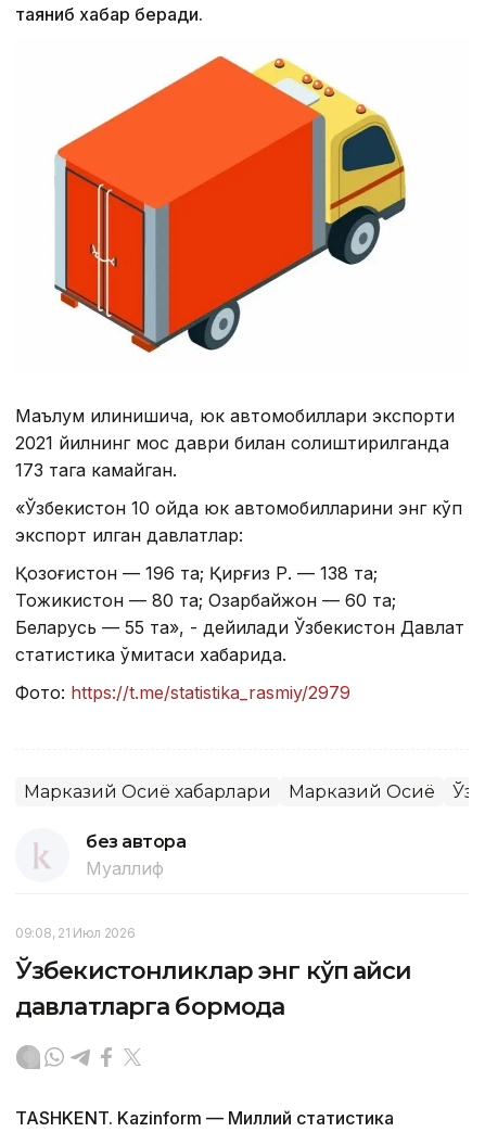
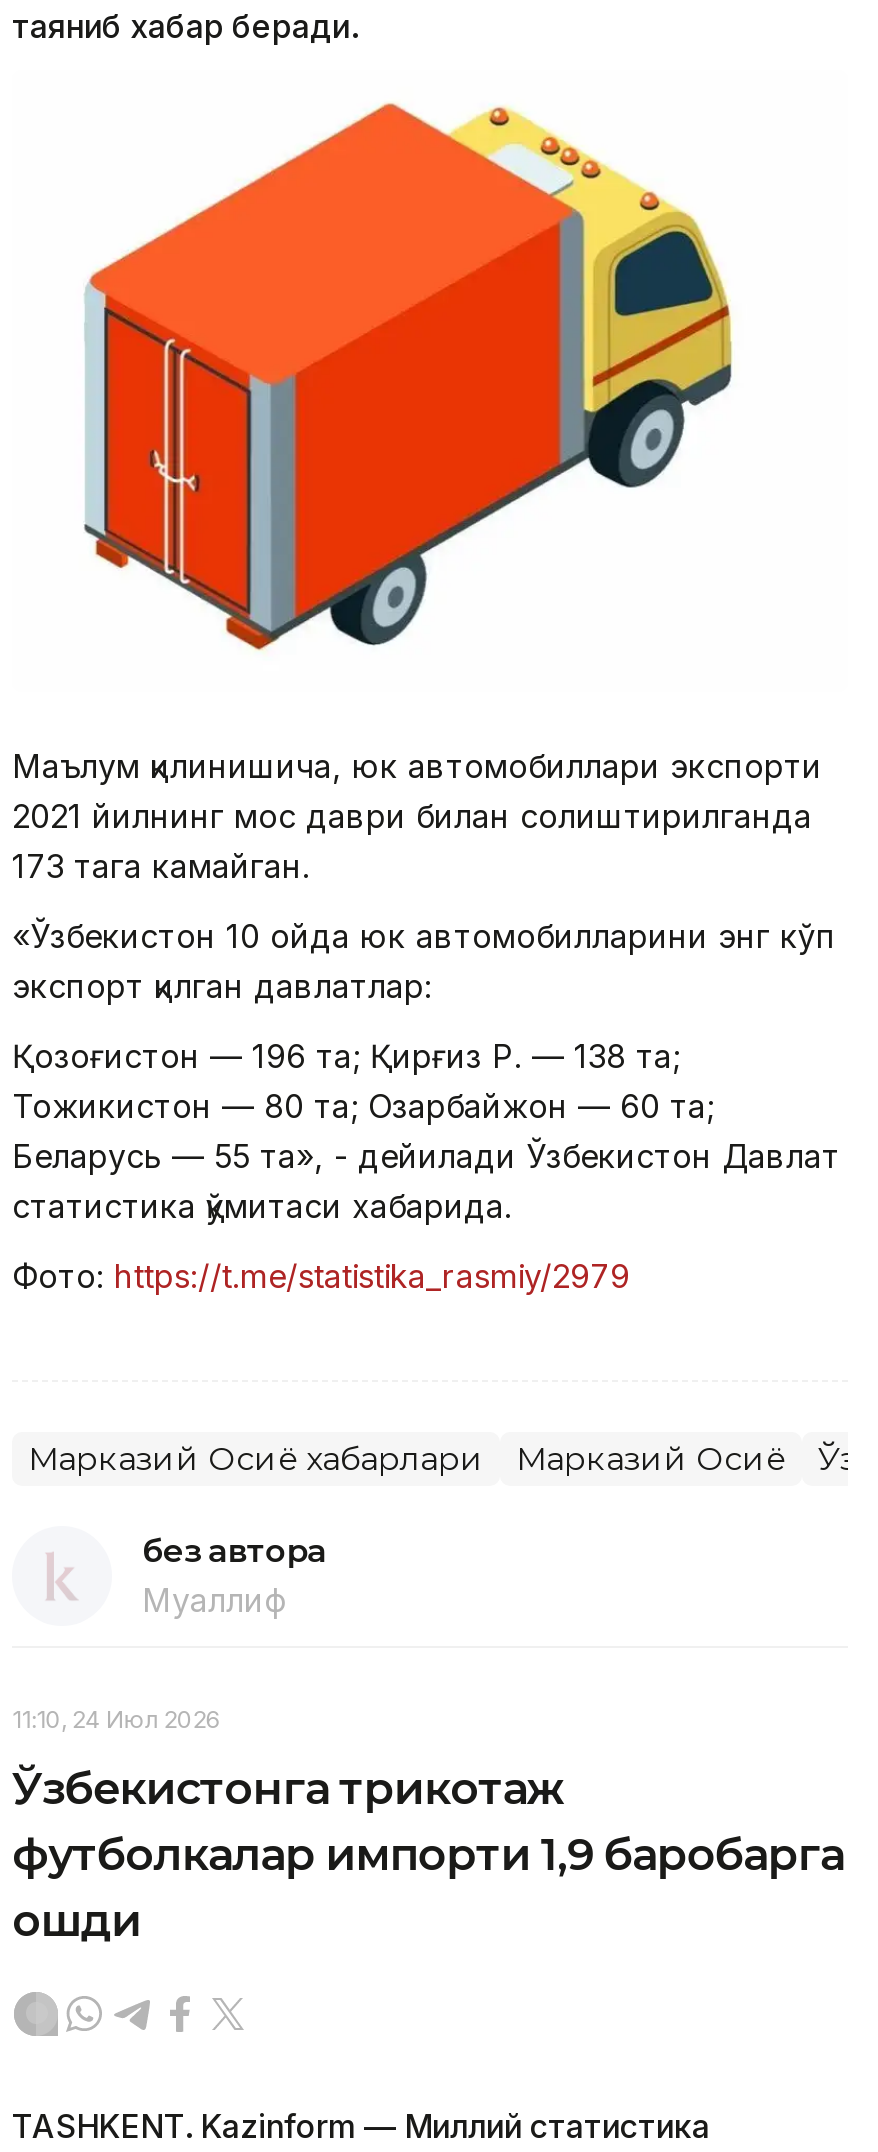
[15,925,135,941] 09:08, 21 Июл 2026 -> [12,1705,221,1735] 11:10, 24 Июл 2026
[15,957,412,1022] Ўзбекистонликлар энг кўп қайси | давлатларга бормоқда -> [12,1763,844,1949] Ўзбекистонга трикотаж | футболкалар импорти 1,9 баробарга | ошди

